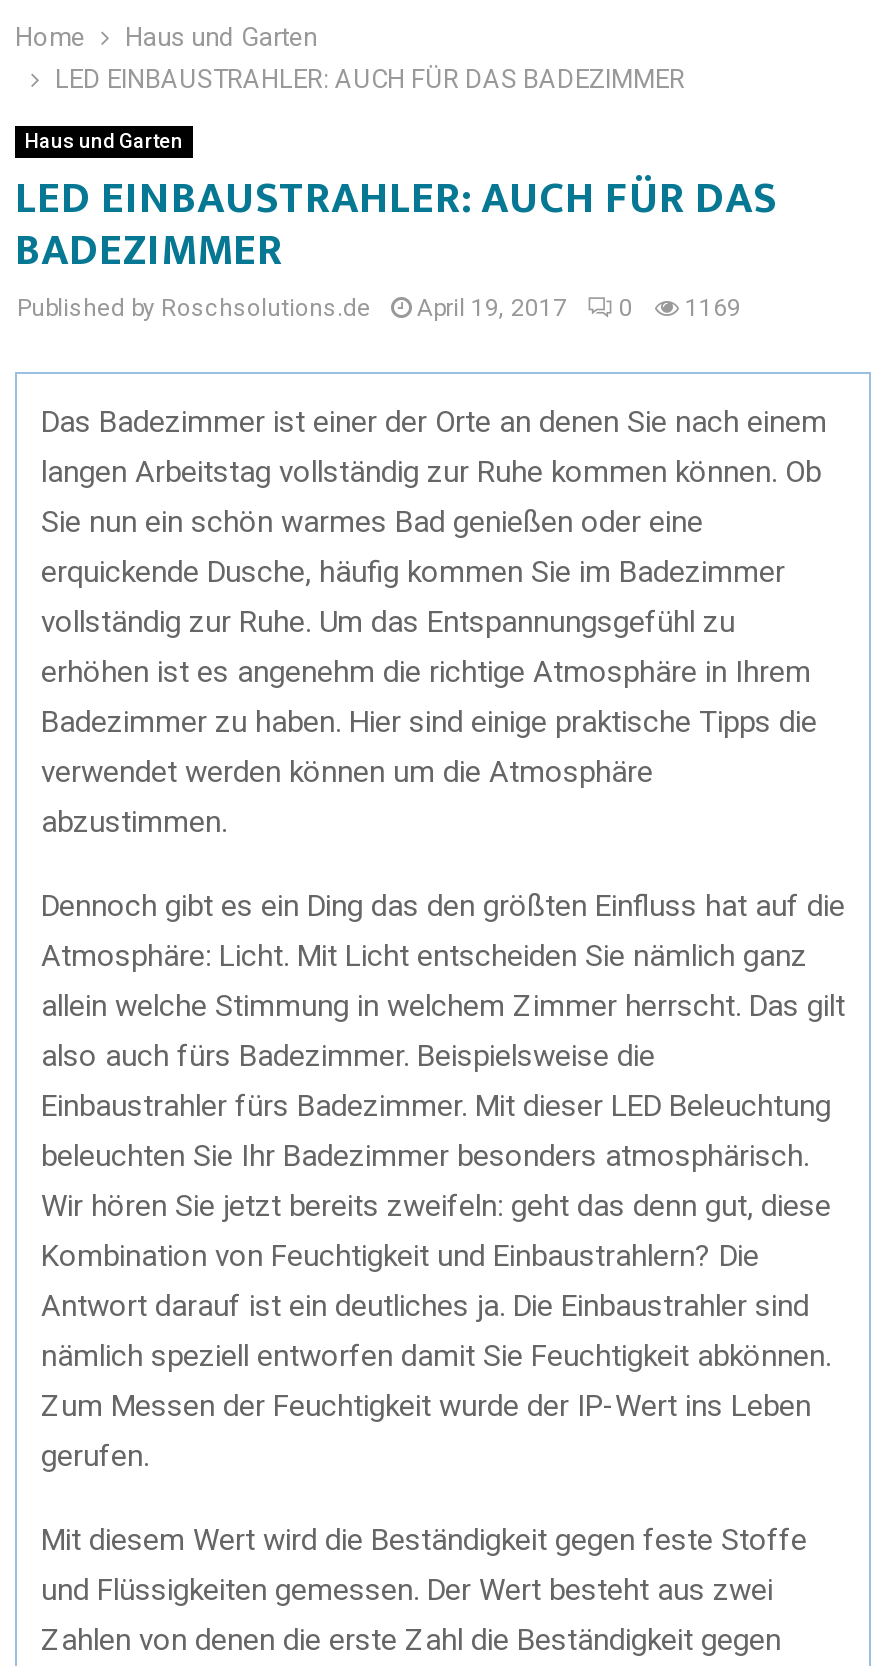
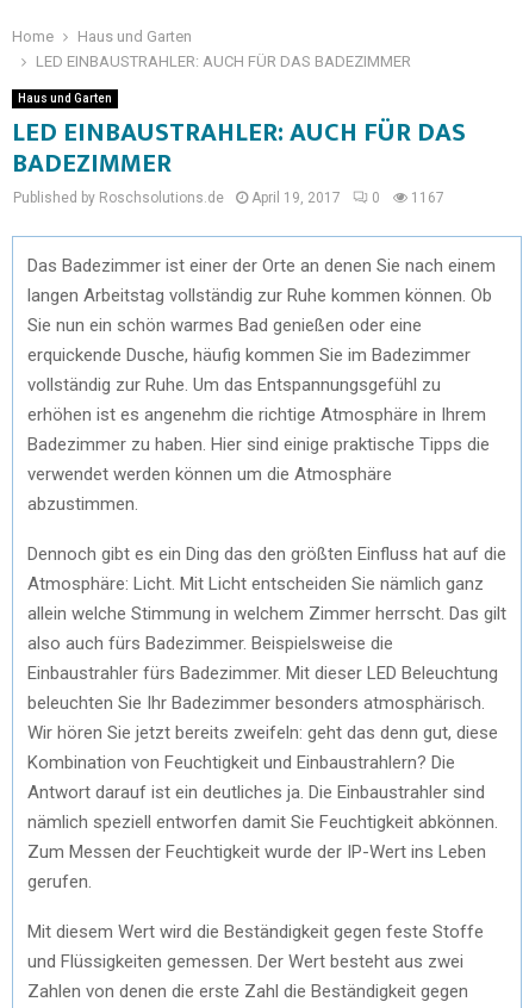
[17,294,741,322] Published by Roschsolutions.de April 19, 2017 0 1169 -> [13,189,444,206] Published by Roschsolutions.de April 19, 2017 0 1167

